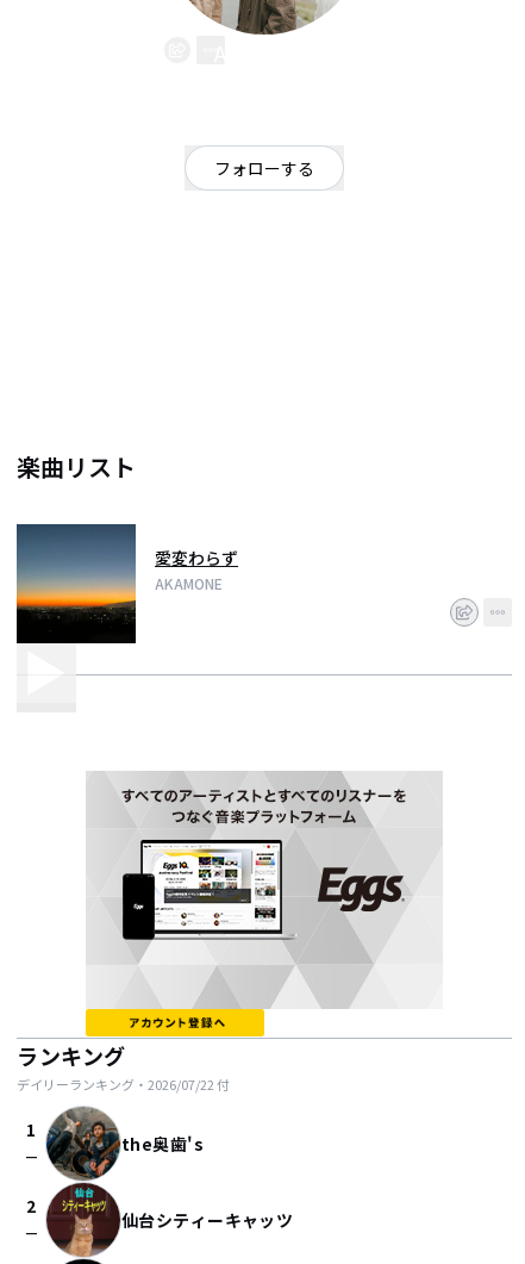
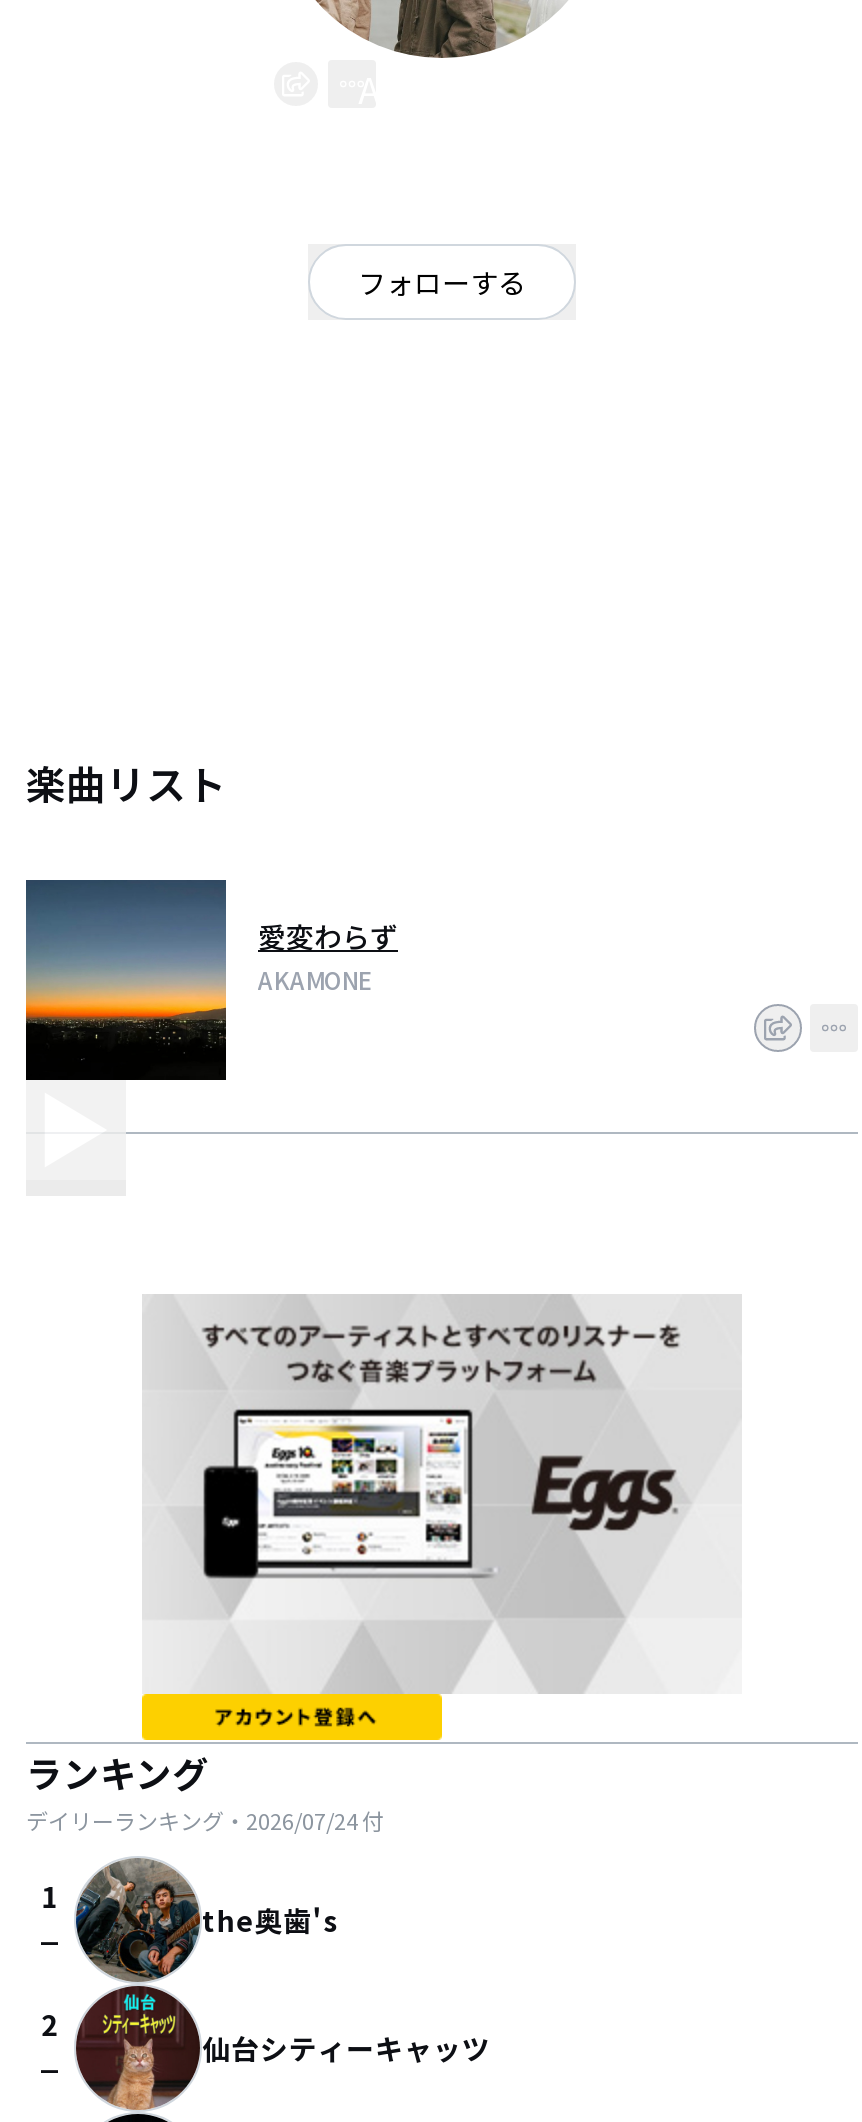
[17,1075,230,1094] デイリーランキング・2026/07/22付 -> [26,1804,384,1836] デイリーランキング・2026/07/24付

